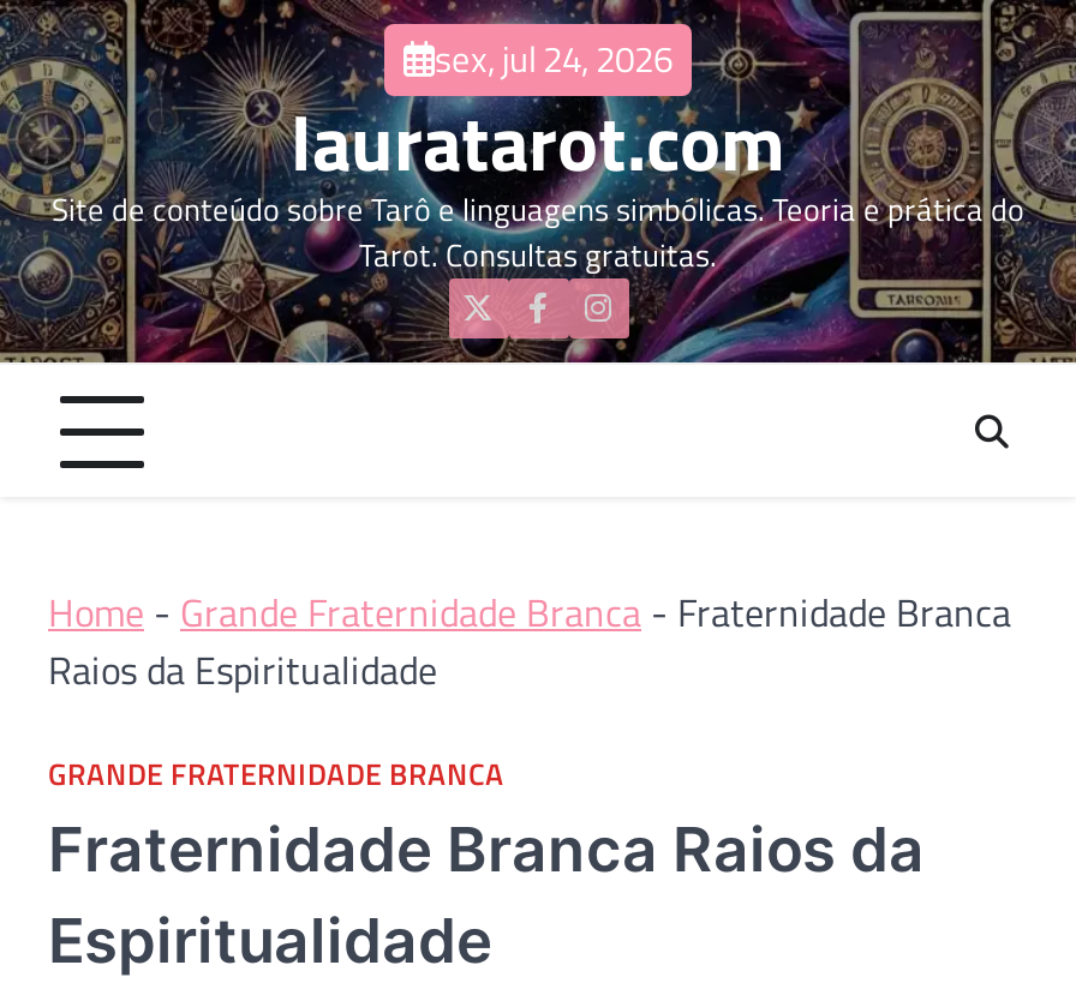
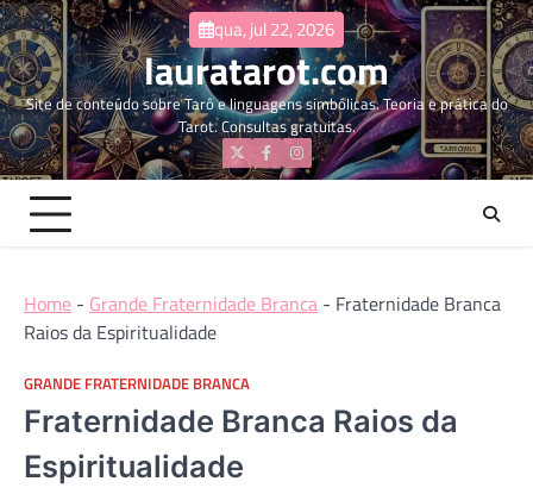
[435,32,672,87] sex, jul 24, 2026 -> [214,16,334,43] qua, jul 22, 2026

